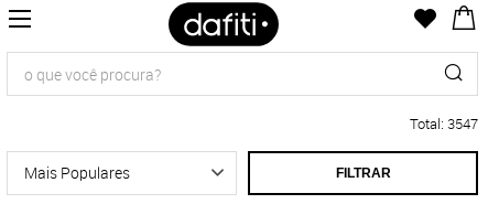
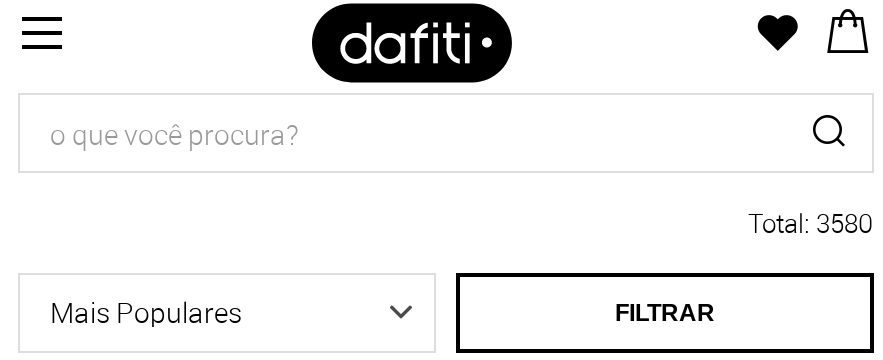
[410,114,478,133] Total: 3547 -> [748,205,874,241] Total: 3580

